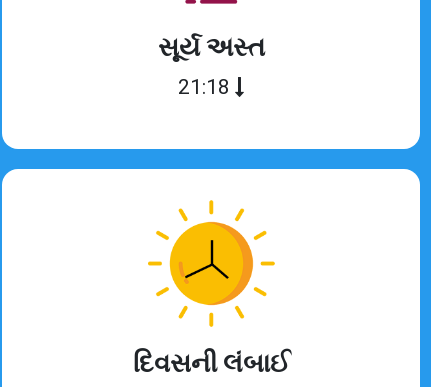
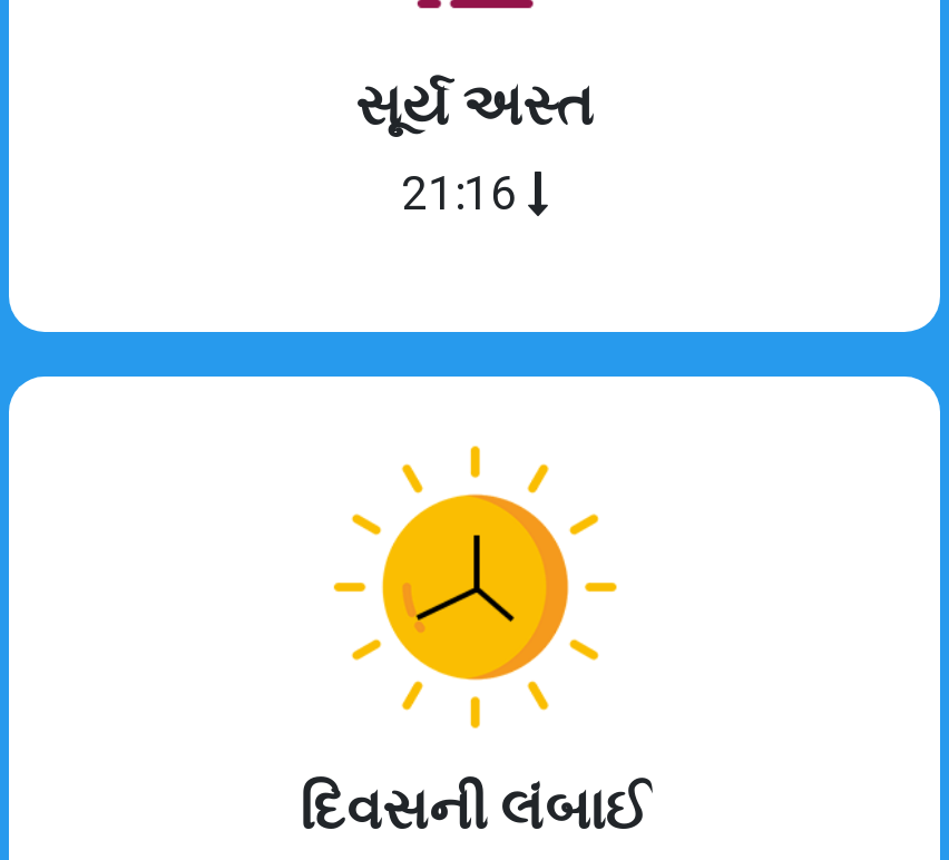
[178,75,235,99] 21:18 -> [401,166,528,220] 21:16

